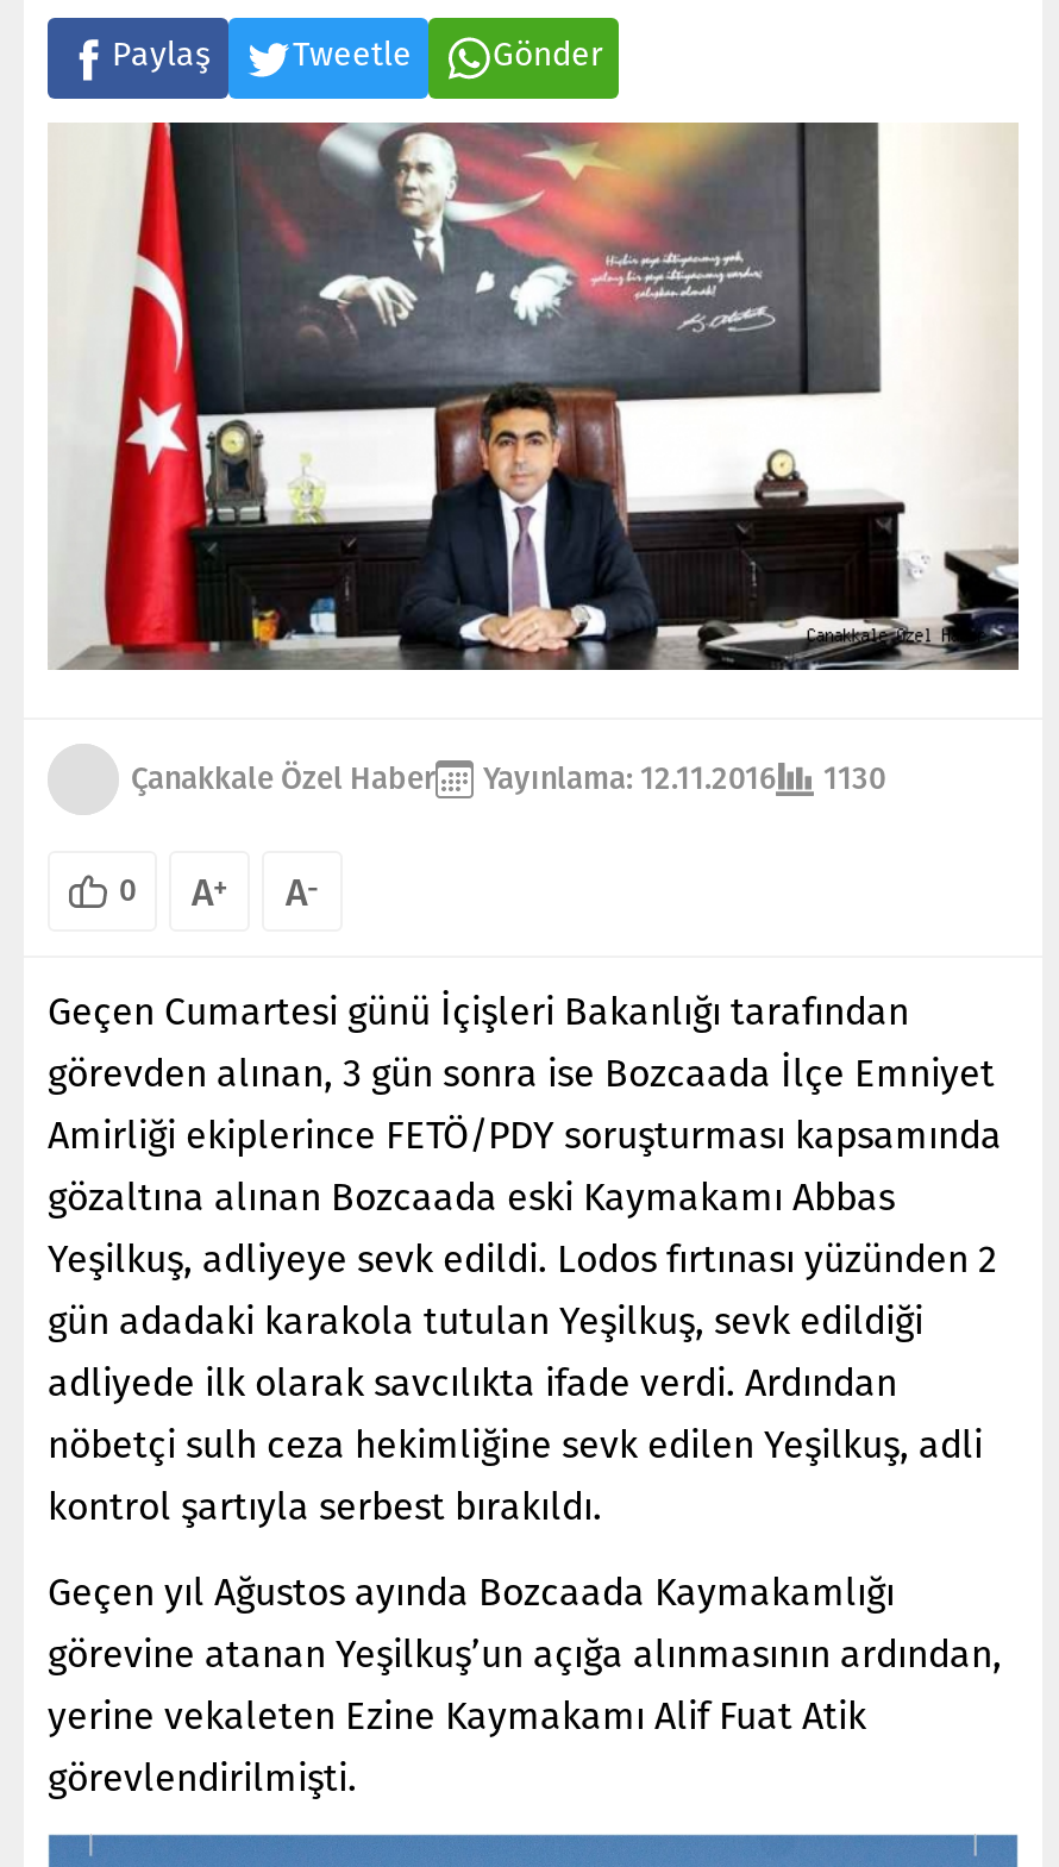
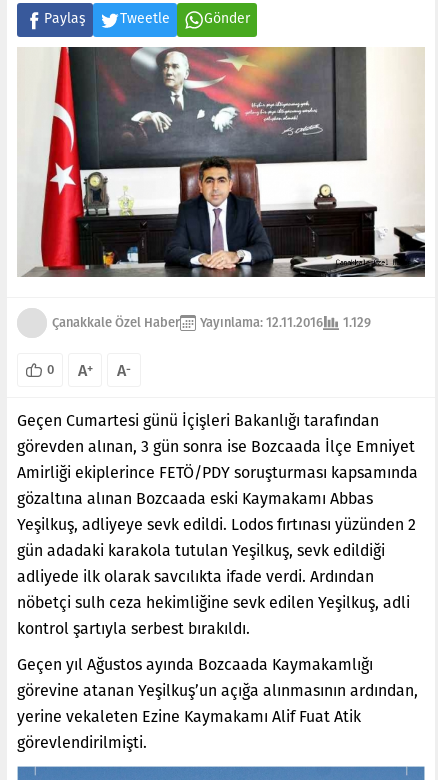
[131,760,885,796] Çanakkale Özel Haber Yayınlama: 12.11.2016 1130 -> [52,315,371,330] Çanakkale Özel Haber Yayınlama: 12.11.2016 1.129

